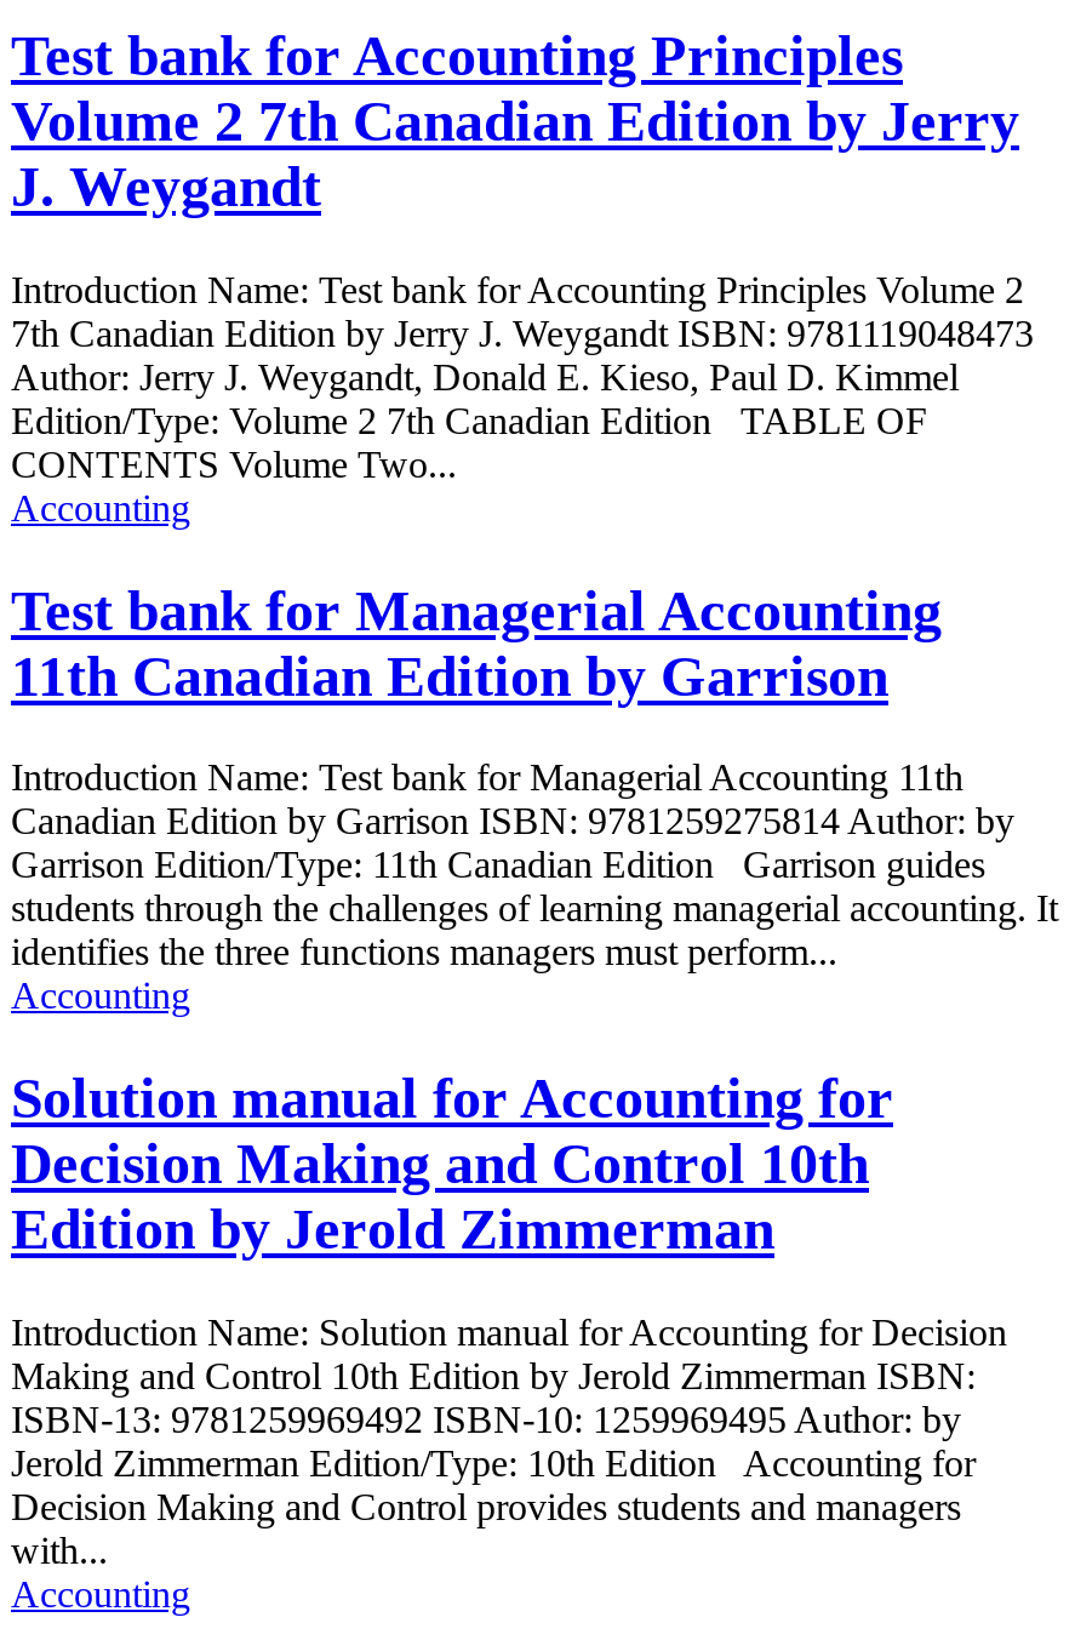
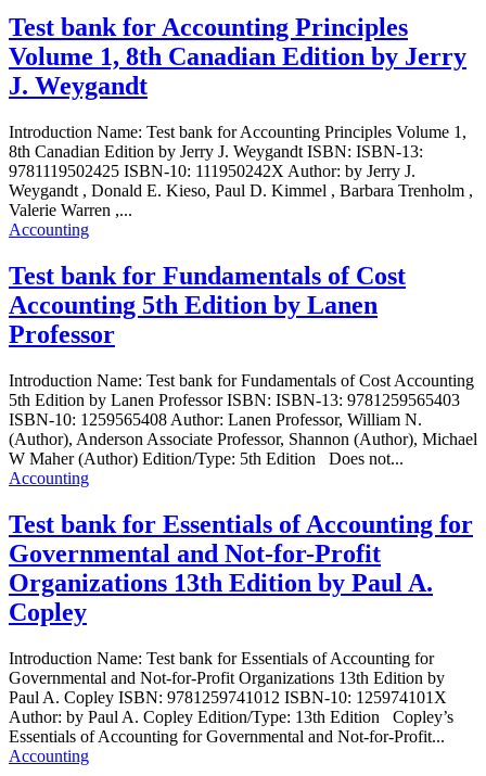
[11,89,1019,152] Volume 2 7th Canadian Edition by Jerry -> [9,43,466,71] Volume 1, 8th Canadian Edition by Jerry
[11,269,1034,484] Introduction Name: Test bank for Accounting Principles Volume 2 | 7th Canadian Edition by Jerry J. Weygandt ISBN: 9781119048473 | Author: Jerry J. Weygandt, Donald E. Kieso, Paul D. Kimmel | Edition/Type: Volume 2 7th Canadian Edition TABLE OF | CONTENTS Volume Two... -> [9,123,473,220] Introduction Name: Test bank for Accounting Principles Volume 1, | 8th Canadian Edition by Jerry J. Weygandt ISBN: ISBN-13: | 9781119502425 ISBN-10: 111950242X Author: by Jerry J. | Weygandt , Donald E. Kieso, Paul D. Kimmel , Barbara Trenholm , | Valerie Warren ,...
[11,579,942,707] Test bank for Managerial Accounting | 11th Canadian Edition by Garrison -> [9,262,406,349] Test bank for Fundamentals of Cost | Accounting 5th Edition by Lanen | Professor
[11,758,1058,974] Introduction Name: Test bank for Managerial Accounting 11th | Canadian Edition by Garrison ISBN: 9781259275814 Author: by | Garrison Edition/Type: 11th Canadian Edition Garrison guides | students through the challenges of learning managerial accounting. It | identifies the three functions managers must perform... -> [9,371,477,468] Introduction Name: Test bank for Fundamentals of Cost Accounting | 5th Edition by Lanen Professor ISBN: ISBN-13: 9781259565403 | ISBN-10: 1259565408 Author: Lanen Professor, William N. | (Author), Anderson Associate Professor, Shannon (Author), Michael | W Maher (Author) Edition/Type: 5th Edition Does not...
[11,1068,893,1262] Solution manual for Accounting for | Decision Making and Control 10th | Edition by Jerold Zimmerman -> [9,510,473,626] Test bank for Essentials of Accounting for | Governmental and Not-for-Profit | Organizations 13th Edition by Paul A. | Copley
[11,1312,1007,1572] Introduction Name: Solution manual for Accounting for Decision | Making and Control 10th Edition by Jerold Zimmerman ISBN: | ISBN-13: 9781259969492 ISBN-10: 1259969495 Author: by | Jerold Zimmerman Edition/Type: 10th Edition Accounting for | Decision Making and Control provides students and managers | with... -> [9,649,453,746] Introduction Name: Test bank for Essentials of Accounting for | Governmental and Not-for-Profit Organizations 13th Edition by | Paul A. Copley ISBN: 9781259741012 ISBN-10: 125974101X | Author: by Paul A. Copley Edition/Type: 13th Edition Copley’s | Essentials of Accounting for Governmental and Not-for-Profit...

